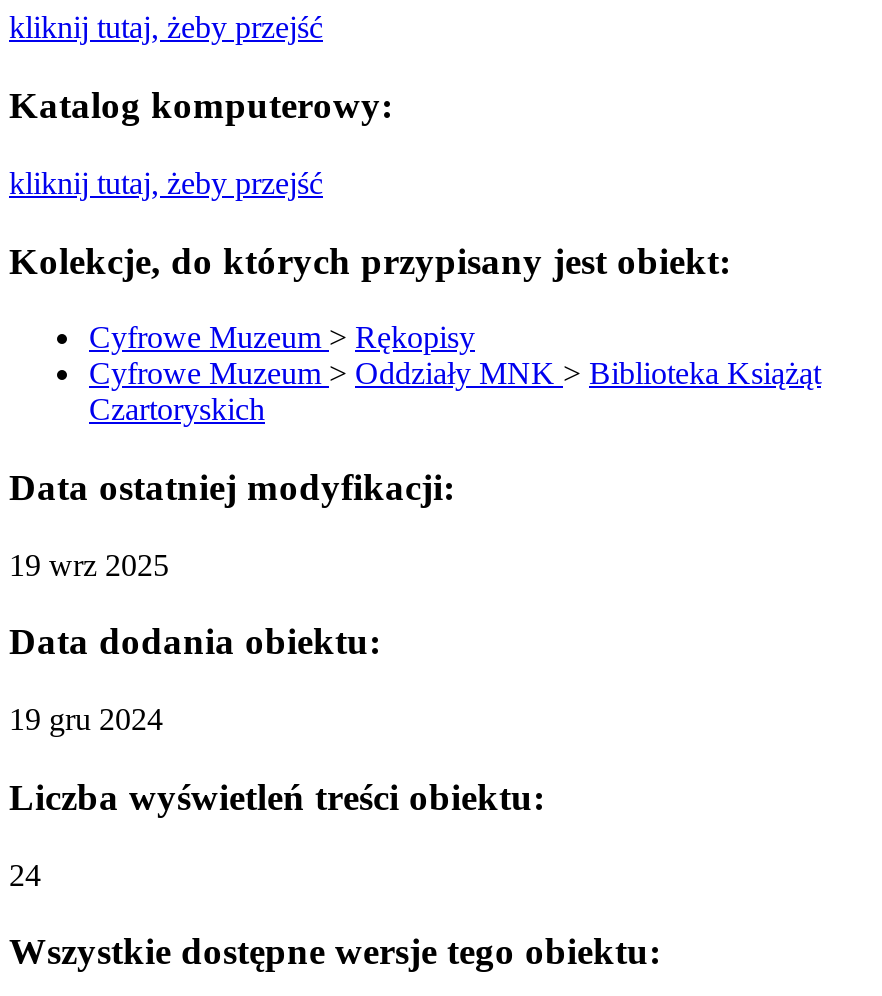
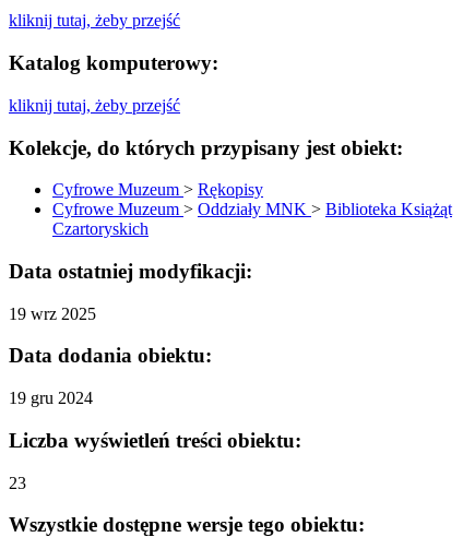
[9,857,41,891] 24 -> [9,473,26,492] 23

